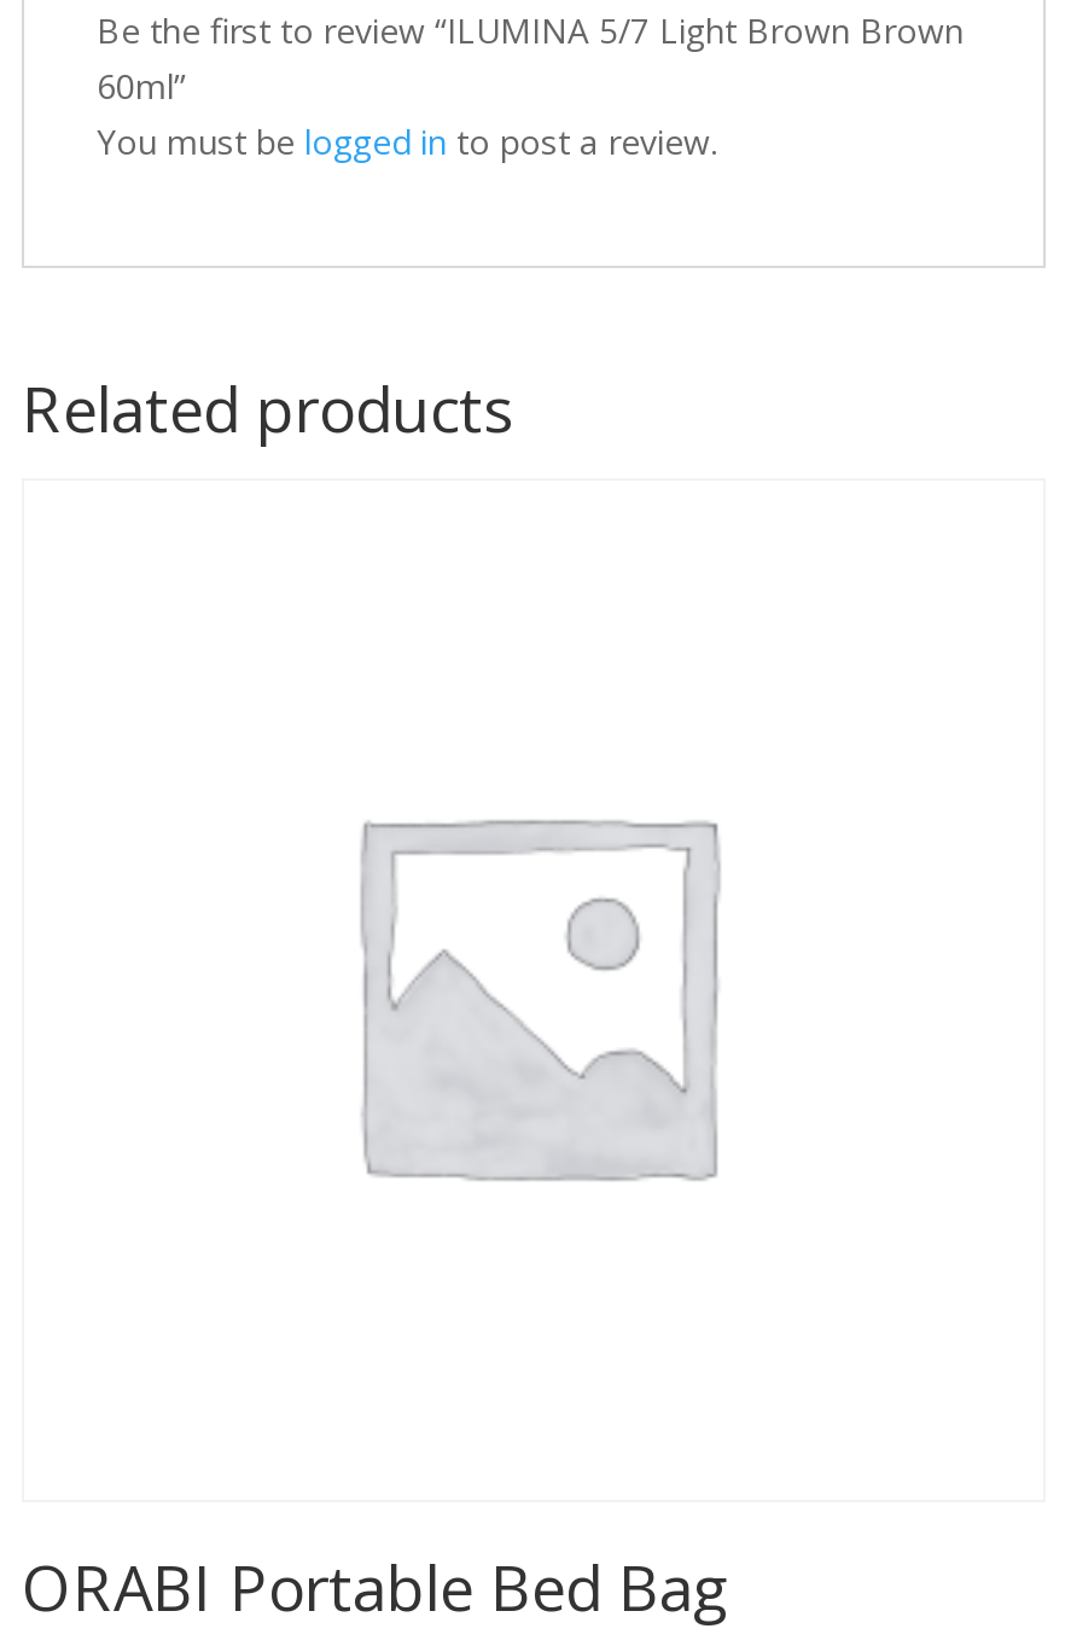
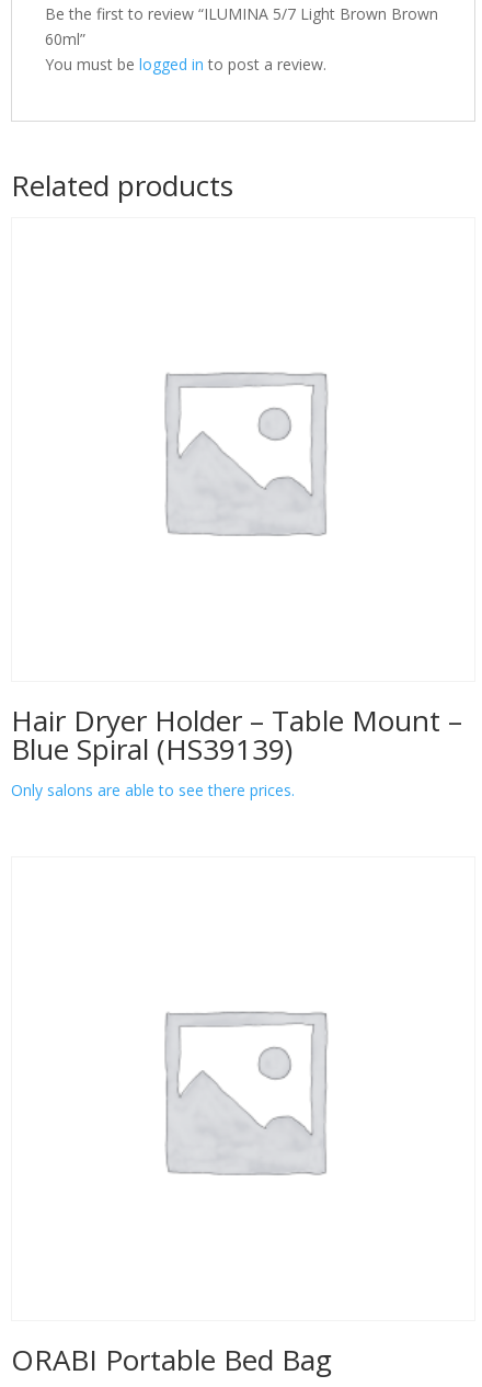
none -> [11,701,462,800] Hair Dryer Holder – Table Mount – | Blue Spiral (HS39139) | Only salons are able to see there prices.

